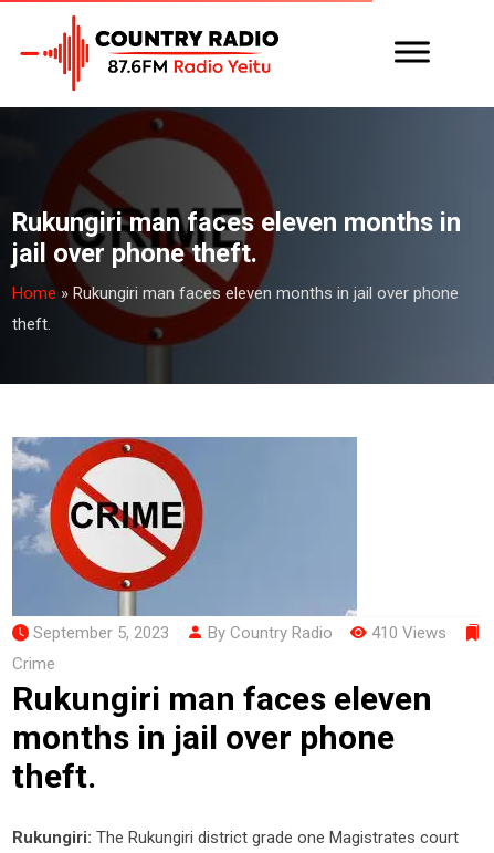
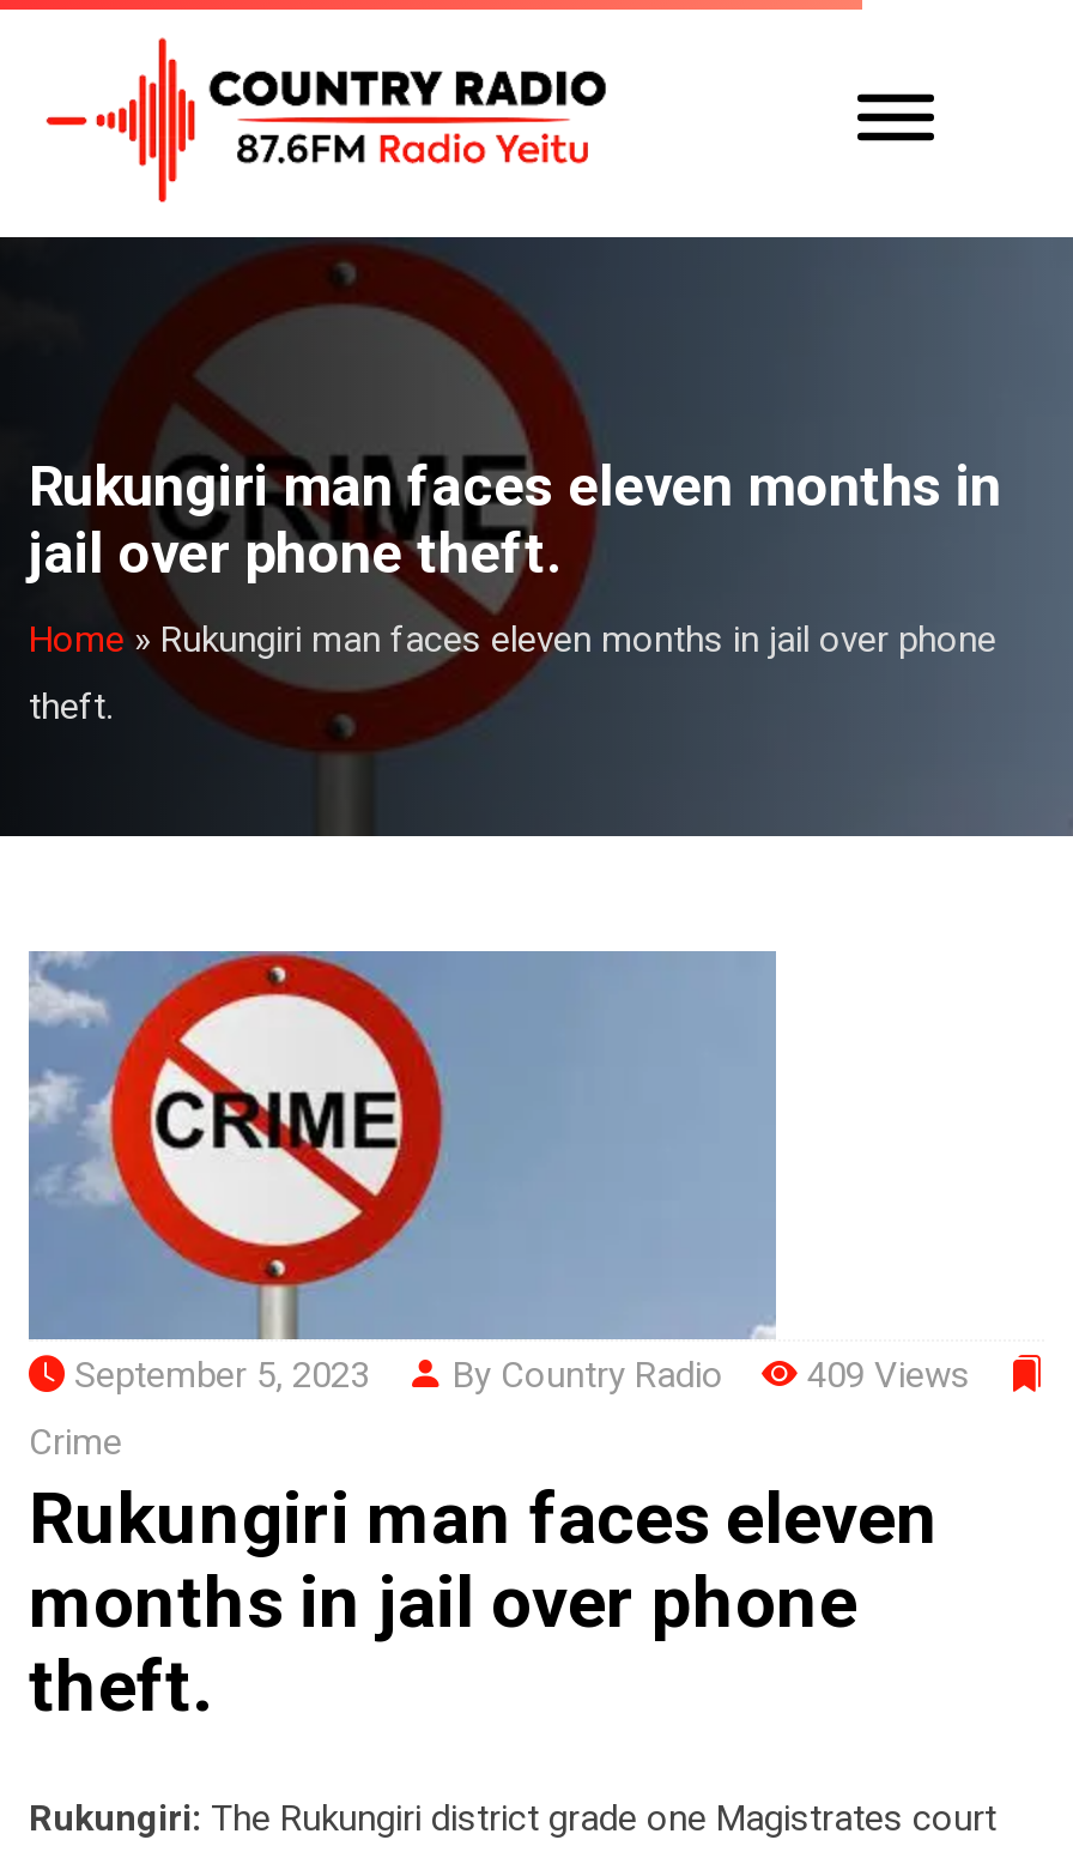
[29,623,446,643] September 5, 2023 By Country Radio 410 Views -> [65,1354,970,1397] September 5, 2023 By Country Radio 409 Views

